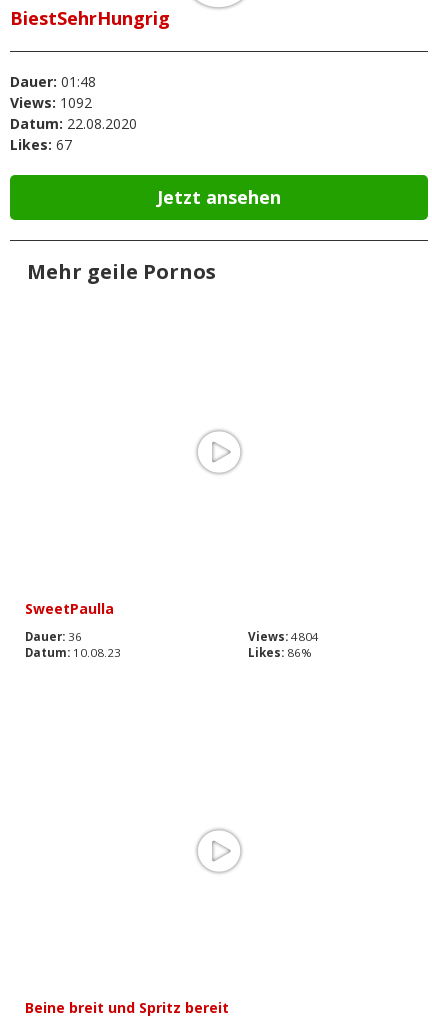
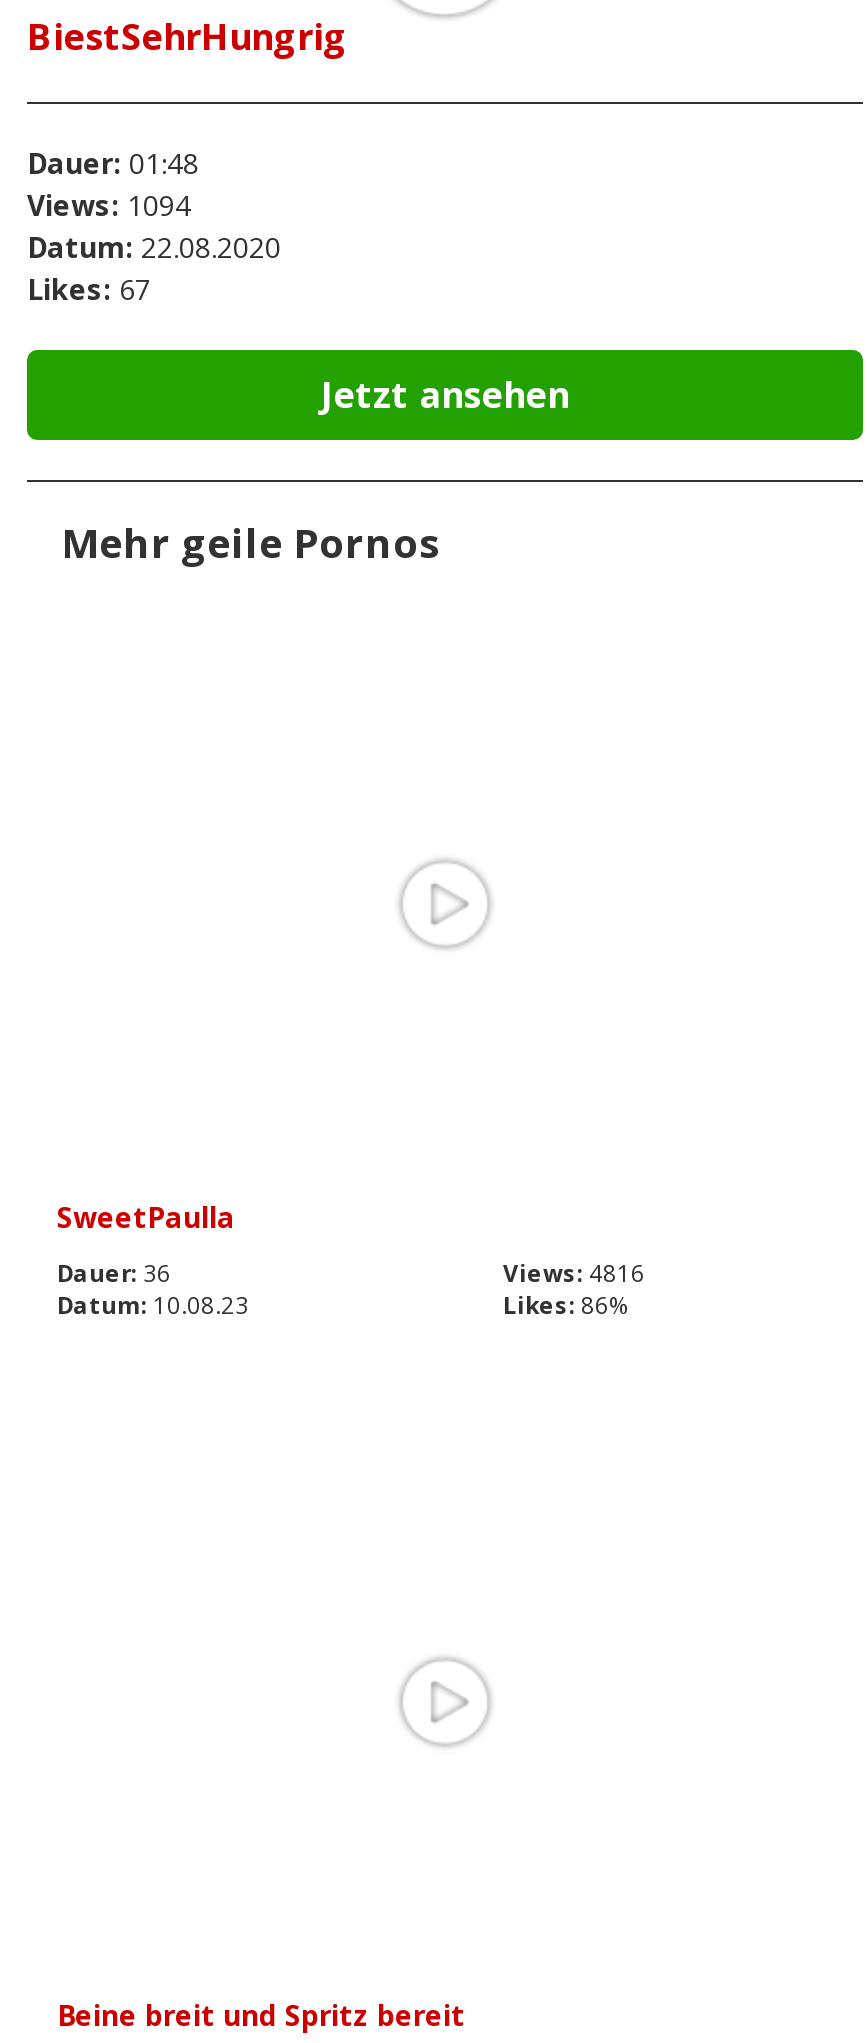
[10,93,92,112] Views: 1092 -> [27,186,191,224] Views: 1094
[248,629,319,644] Views: 4804 -> [503,1258,645,1288] Views: 4816

